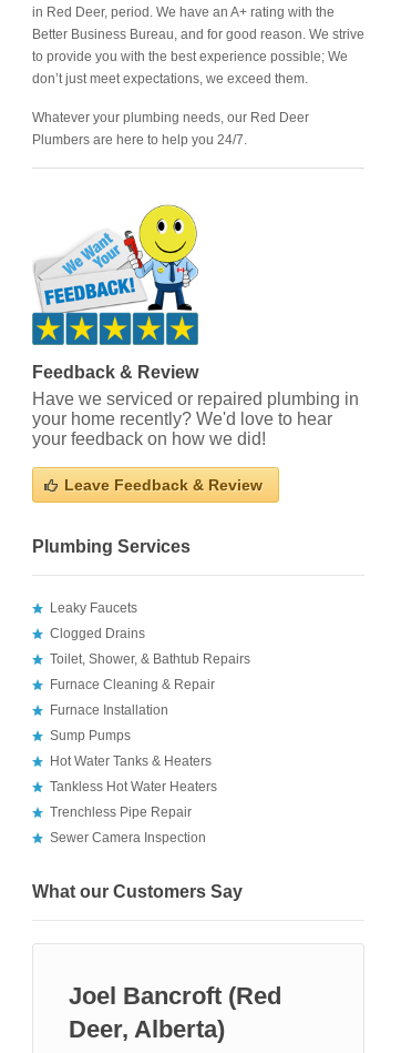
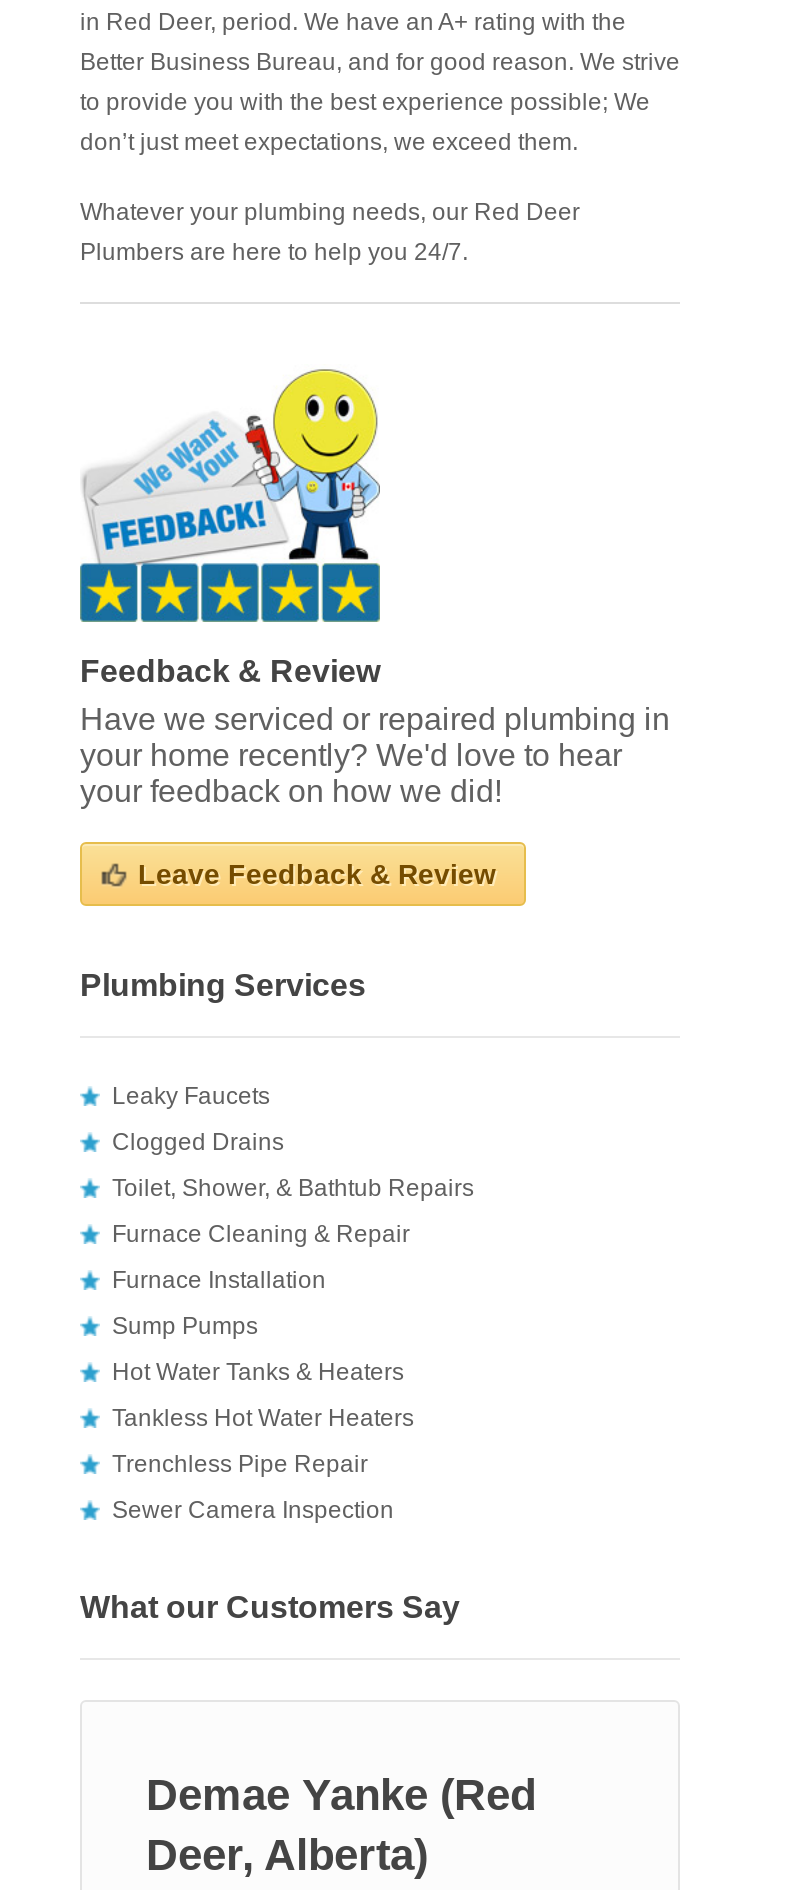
[69,982,281,1009] Joel Bancroft (Red -> [146,1769,536,1819] Demae Yanke (Red

